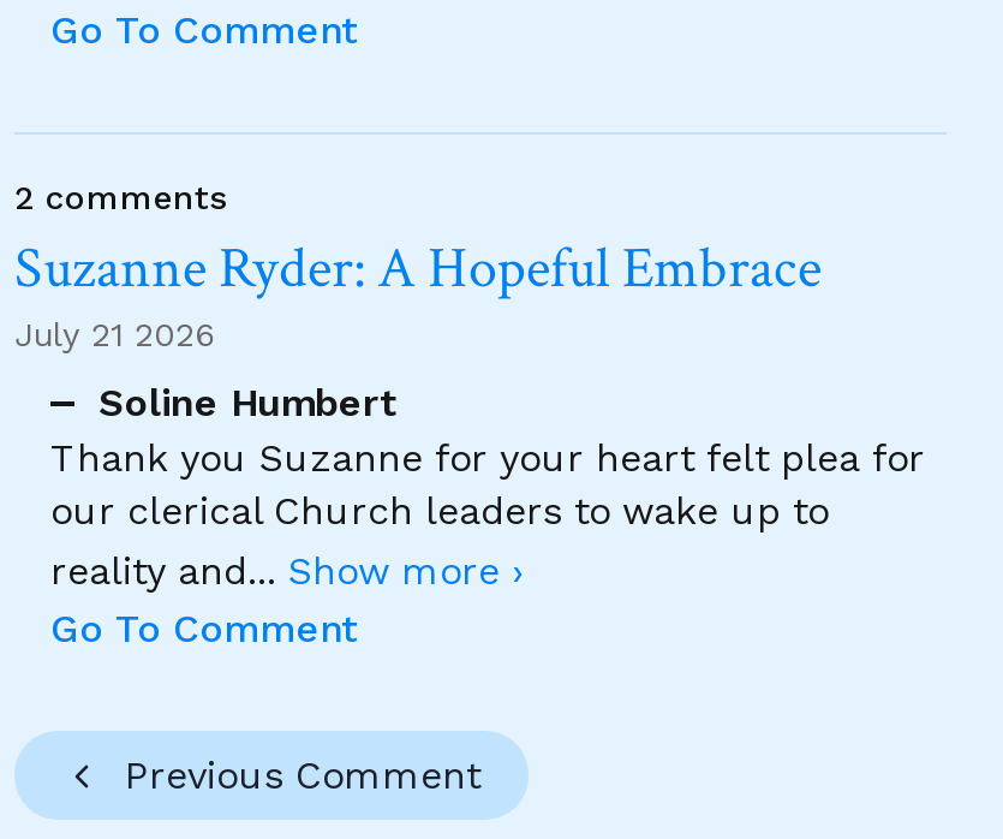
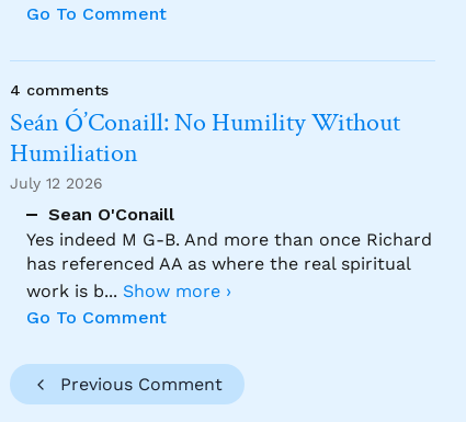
[14,177,834,352] 2 comments | Suzanne Ryder: A Hopeful Embrace | July 21 2026 -> [10,81,400,191] 4 comments | Seán Ó’Conaill: No Humility Without | Humiliation | July 12 2026
[50,380,925,594] Soline Humbert | Thank you Suzanne for your heart felt plea for | our clerical Church leaders to wake up to | reality and... Show more › -> [26,204,432,301] Sean O'Conaill | Yes indeed M G-B. And more than once Richard | has referenced AA as where the real spiritual | work is b... Show more ›

